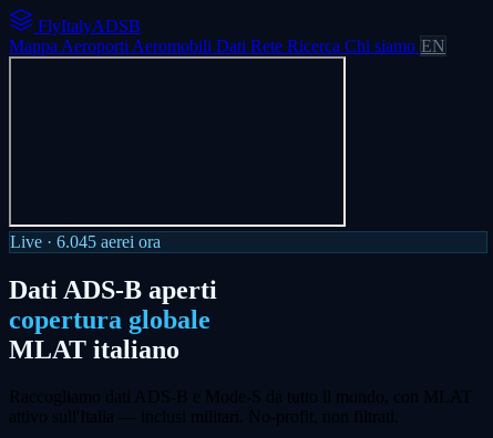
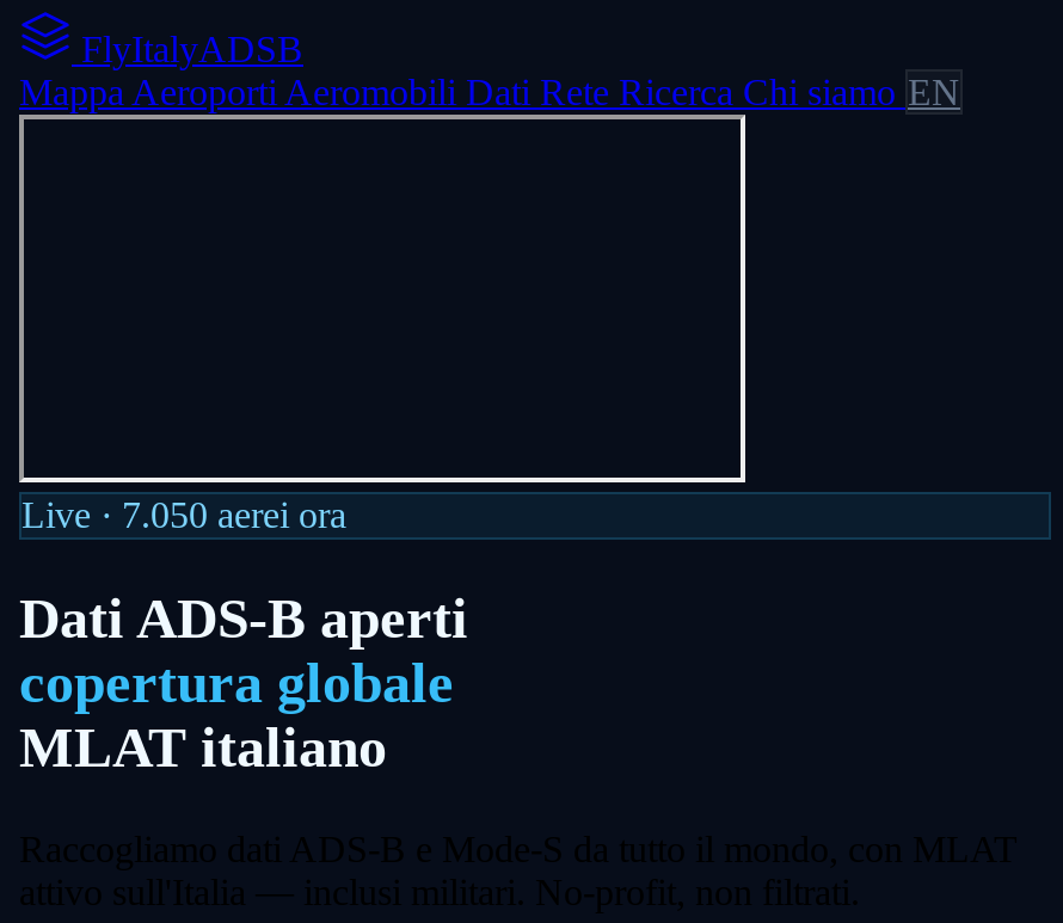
[10,232,161,251] Live · 6.045 aerei ora -> [21,494,346,535] Live · 7.050 aerei ora

